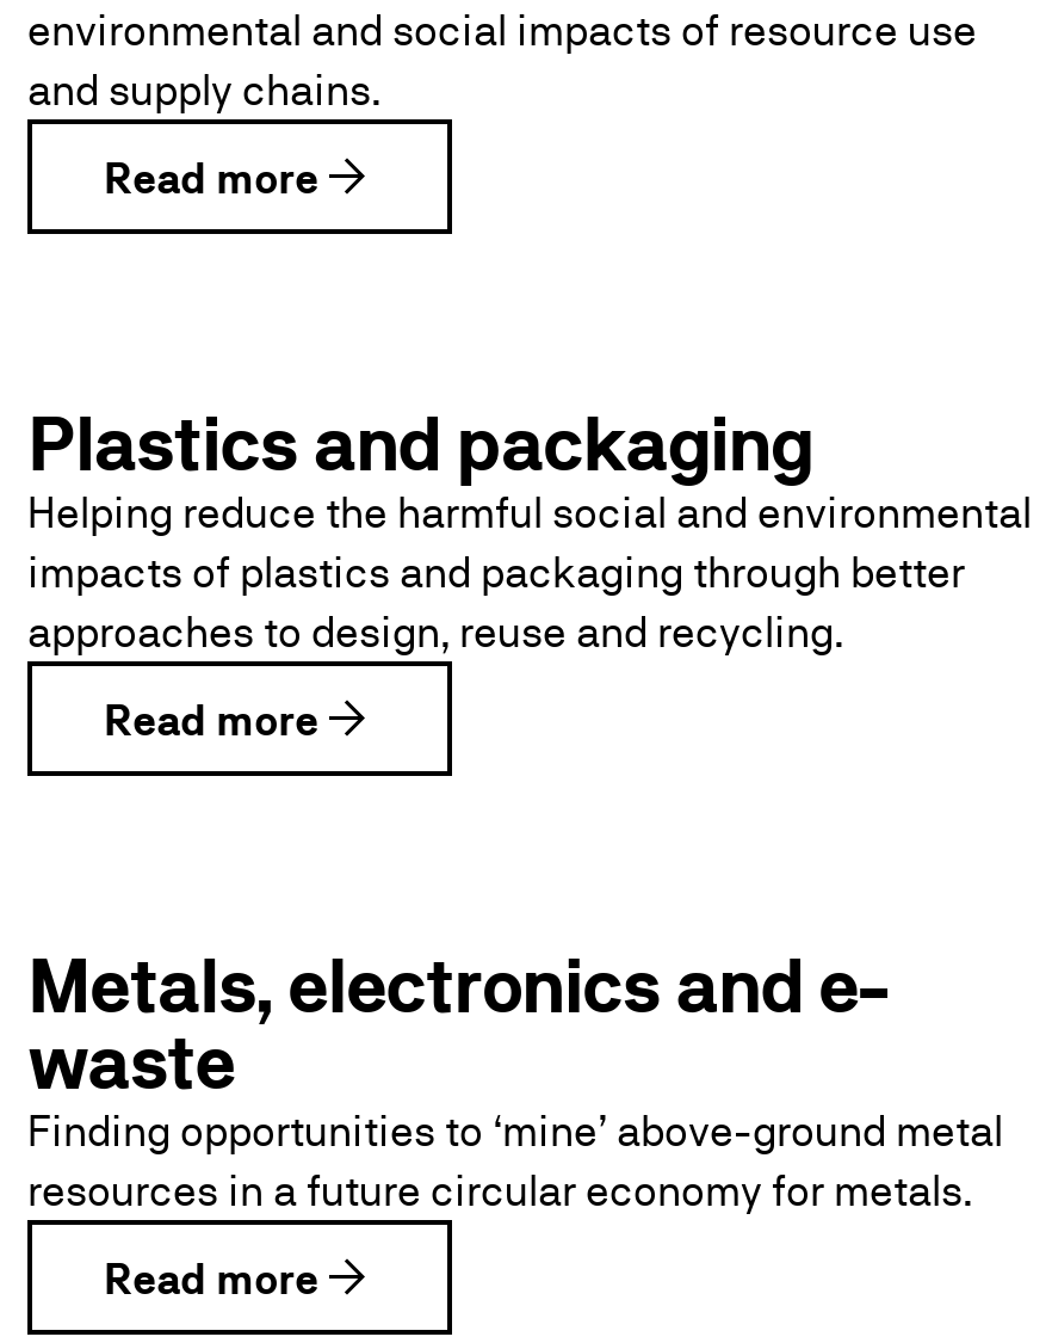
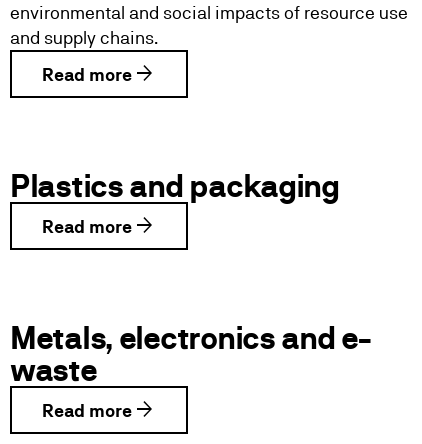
[27,487,1032,657] Helping reduce the harmful social and environmental | impacts of plastics and packaging through better | approaches to design, reuse and recycling. -> none
[27,1105,1003,1215] Finding opportunities to ‘mine’ above-ground metal | resources in a future circular economy for metals. -> none

